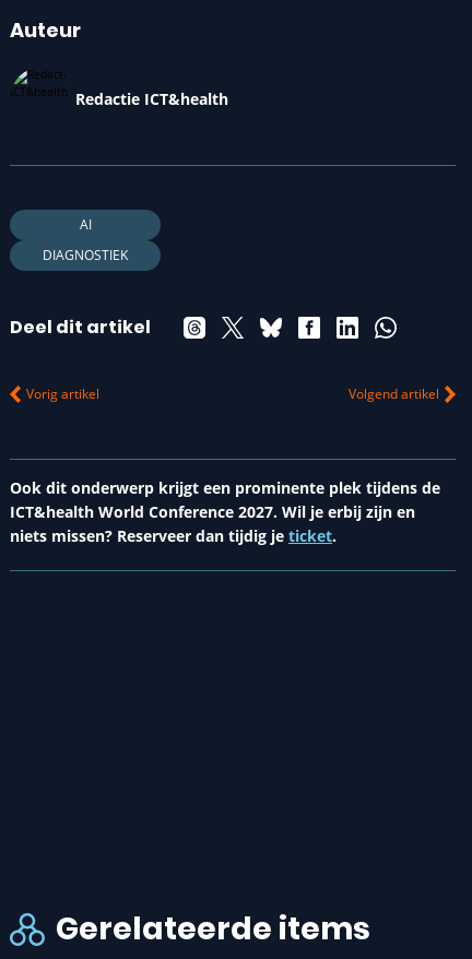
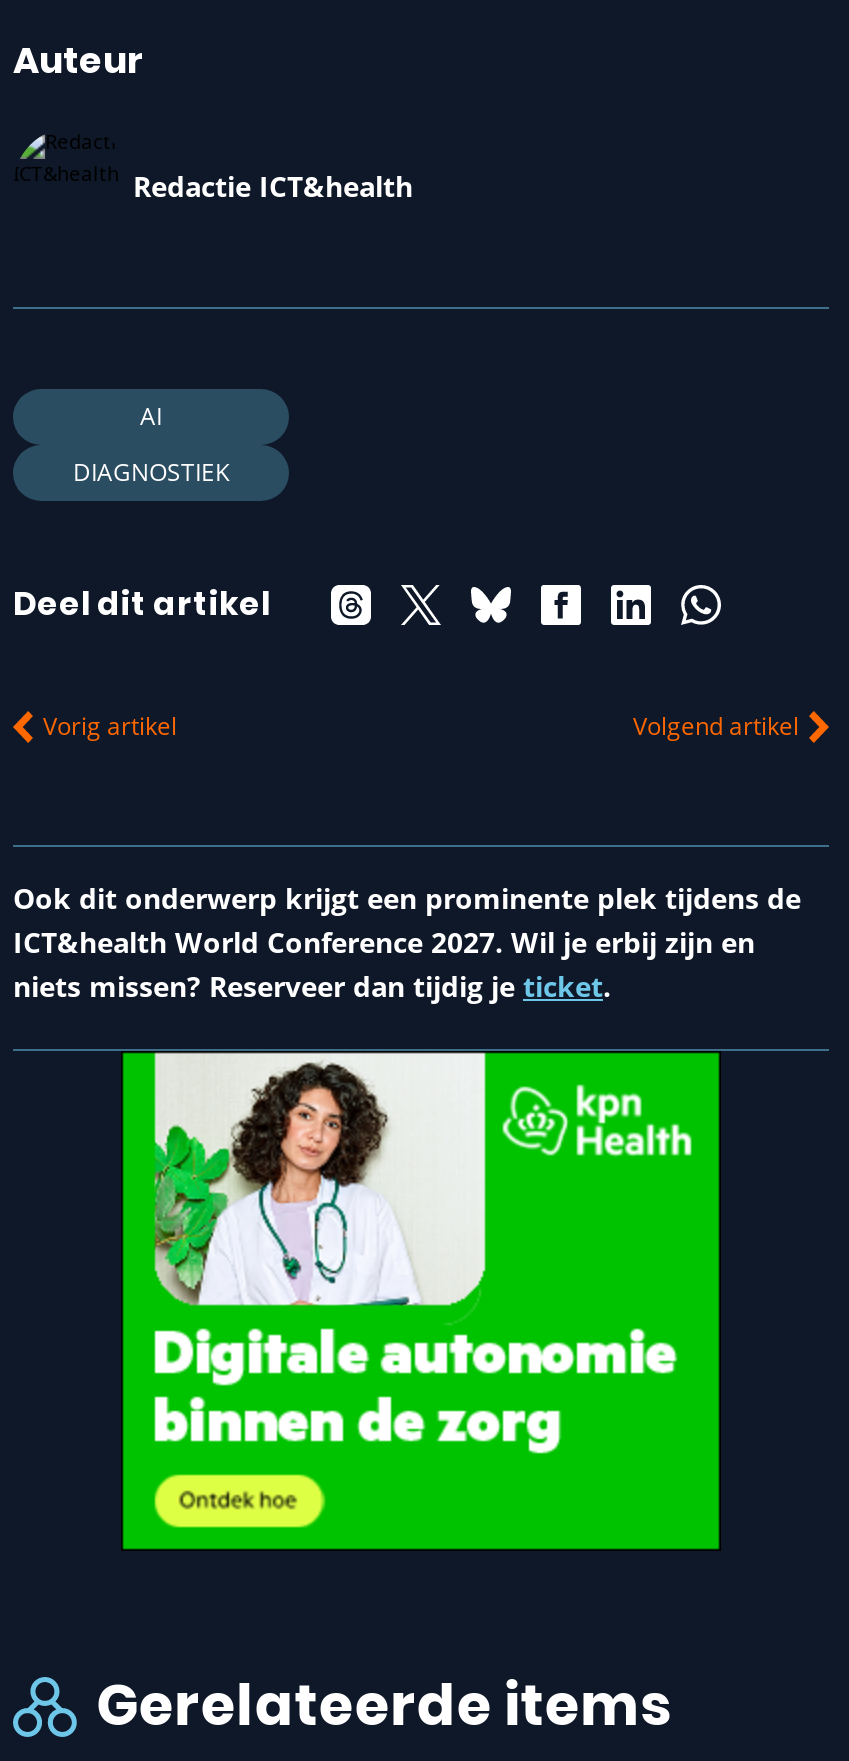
none -> [121,1051,721,1551] [image]

